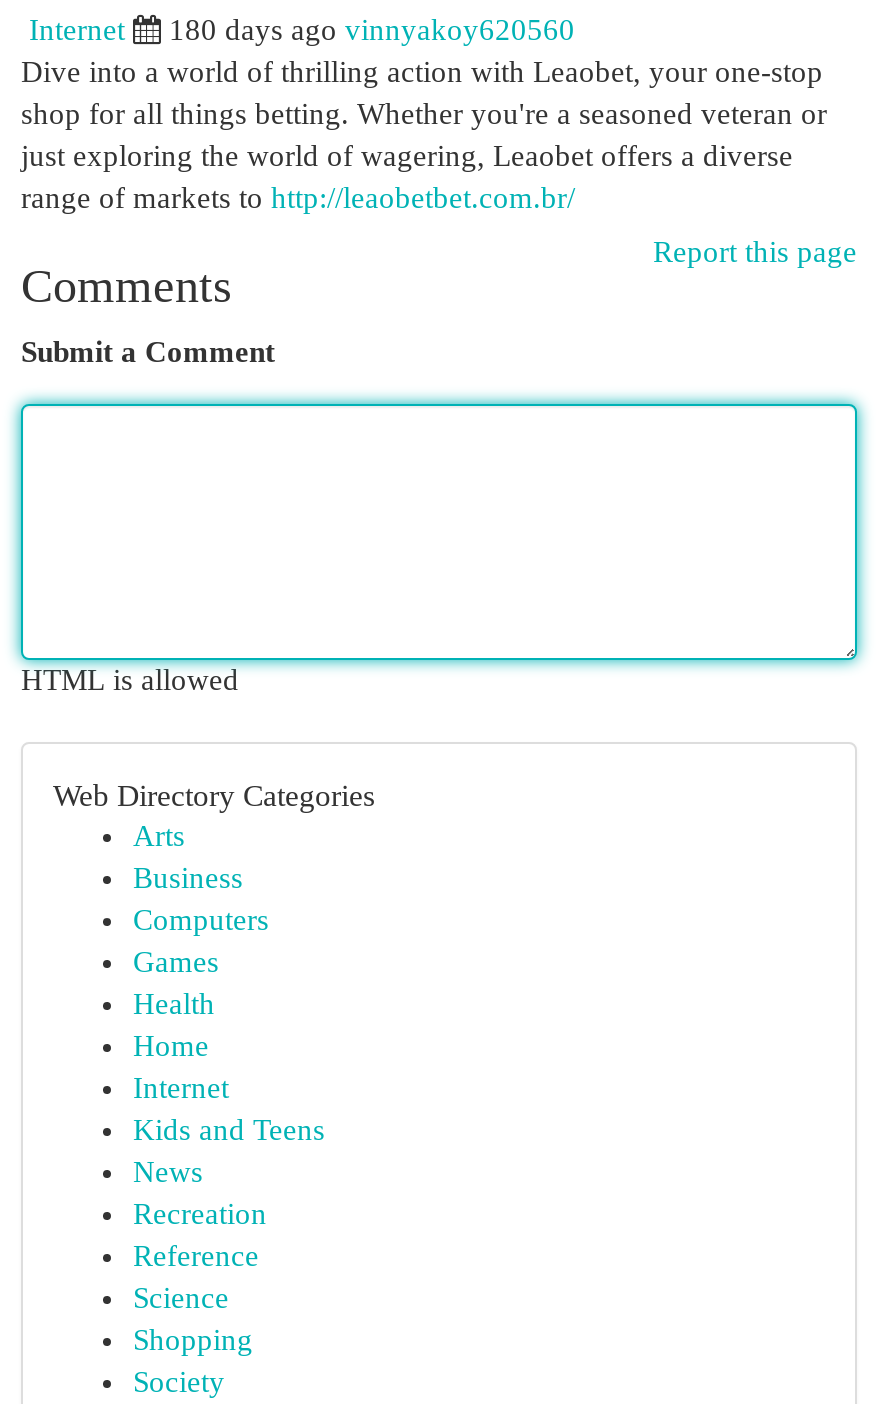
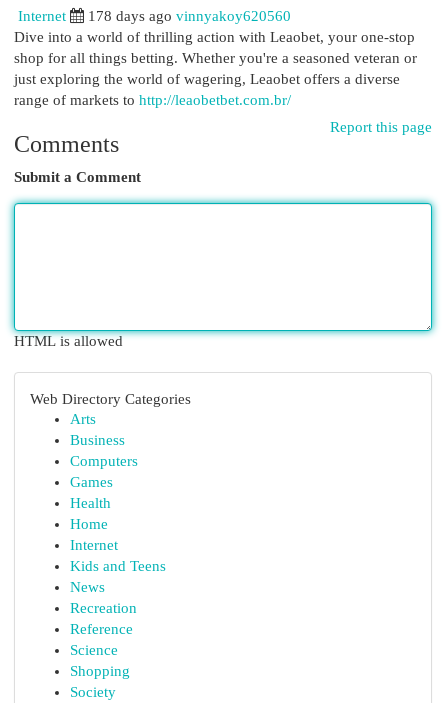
[169,14,575,46] 180 days ago vinnyakoy620560 -> [88,8,291,24] 178 days ago vinnyakoy620560

